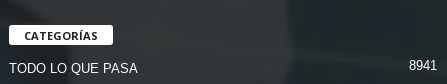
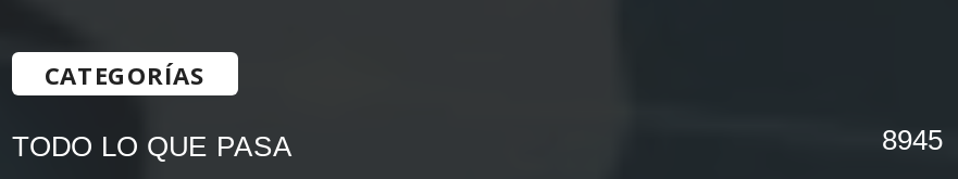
[409,57,437,72] 8941 -> [882,123,943,155] 8945

